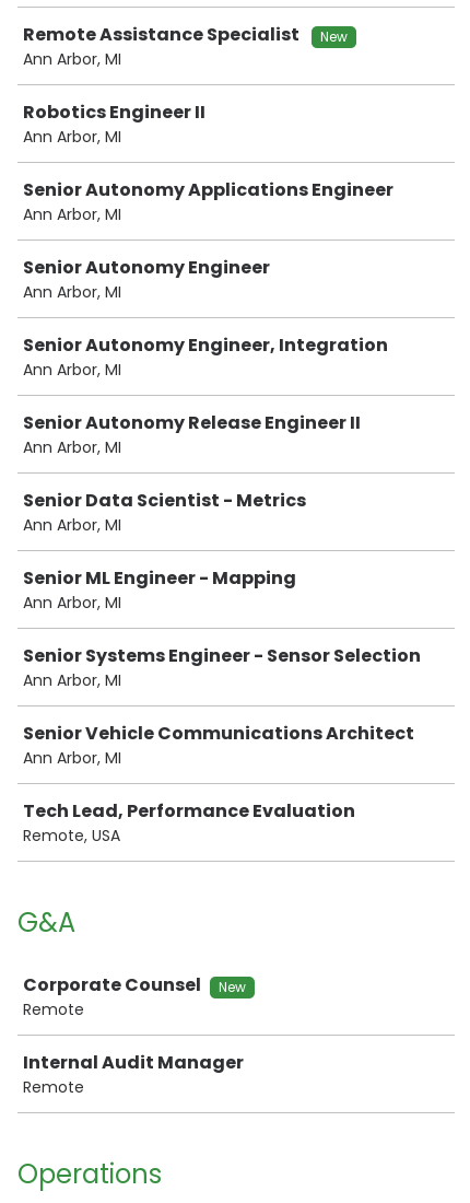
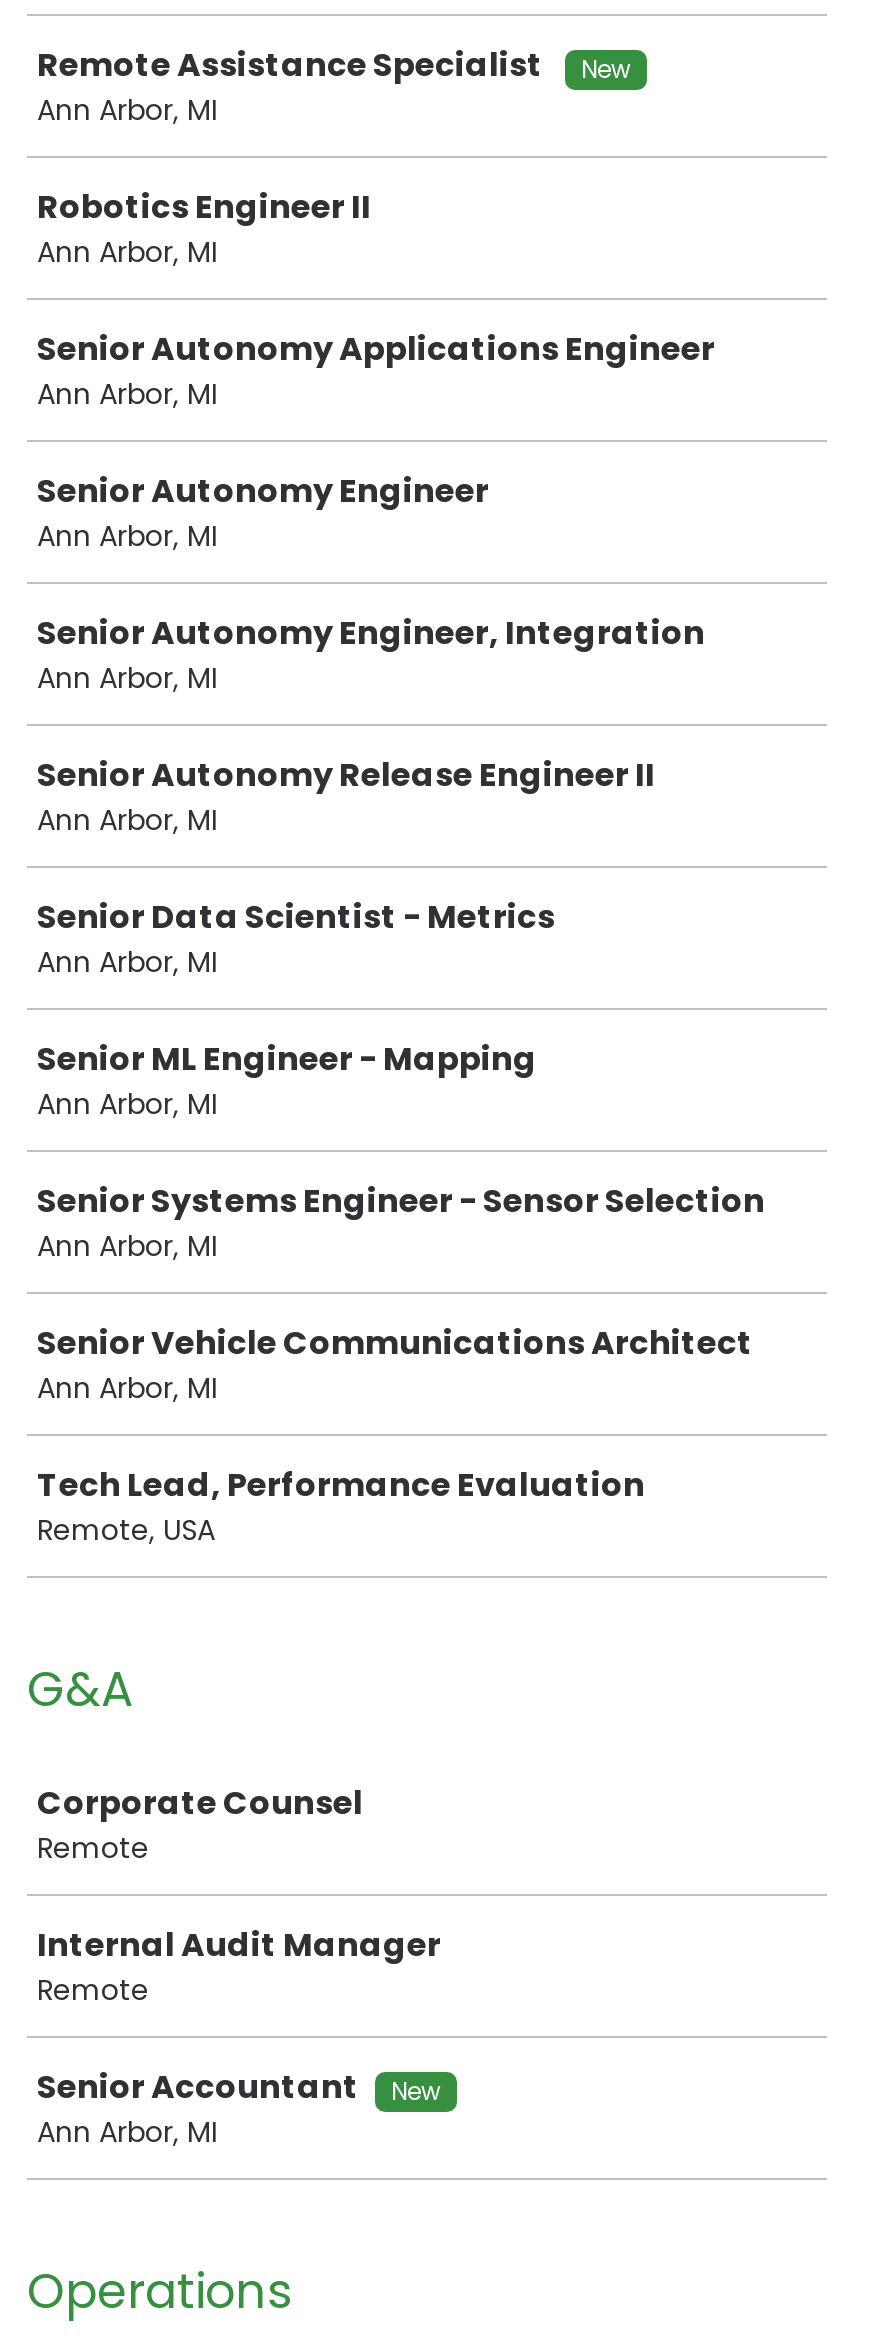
[219,978,246,997] New -> none
none -> [37,2065,441,2153] Senior Accountant | New | Ann Arbor, MI

